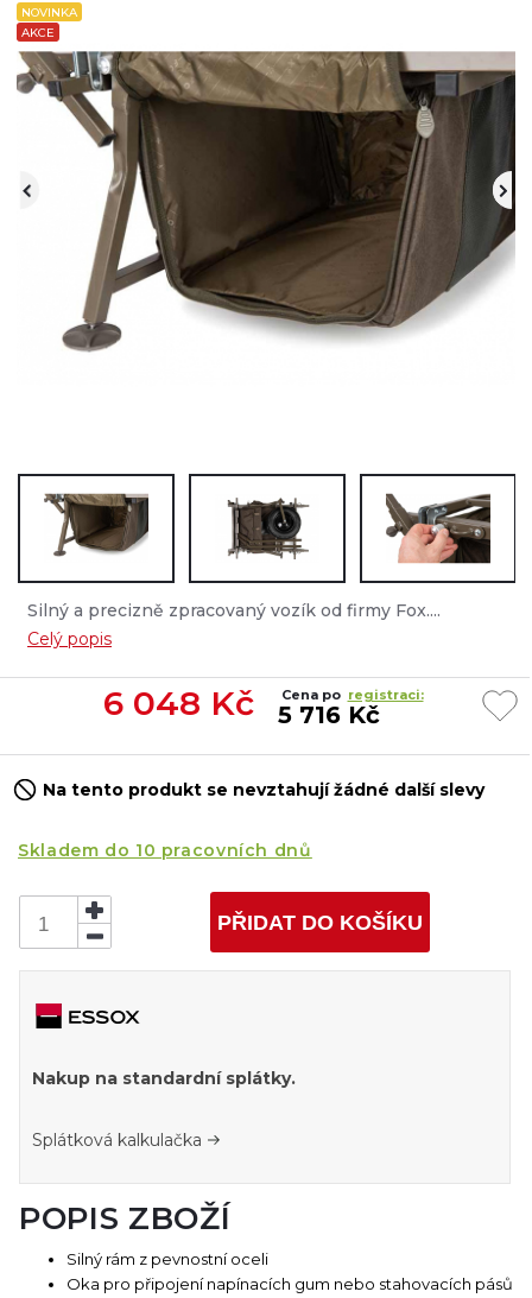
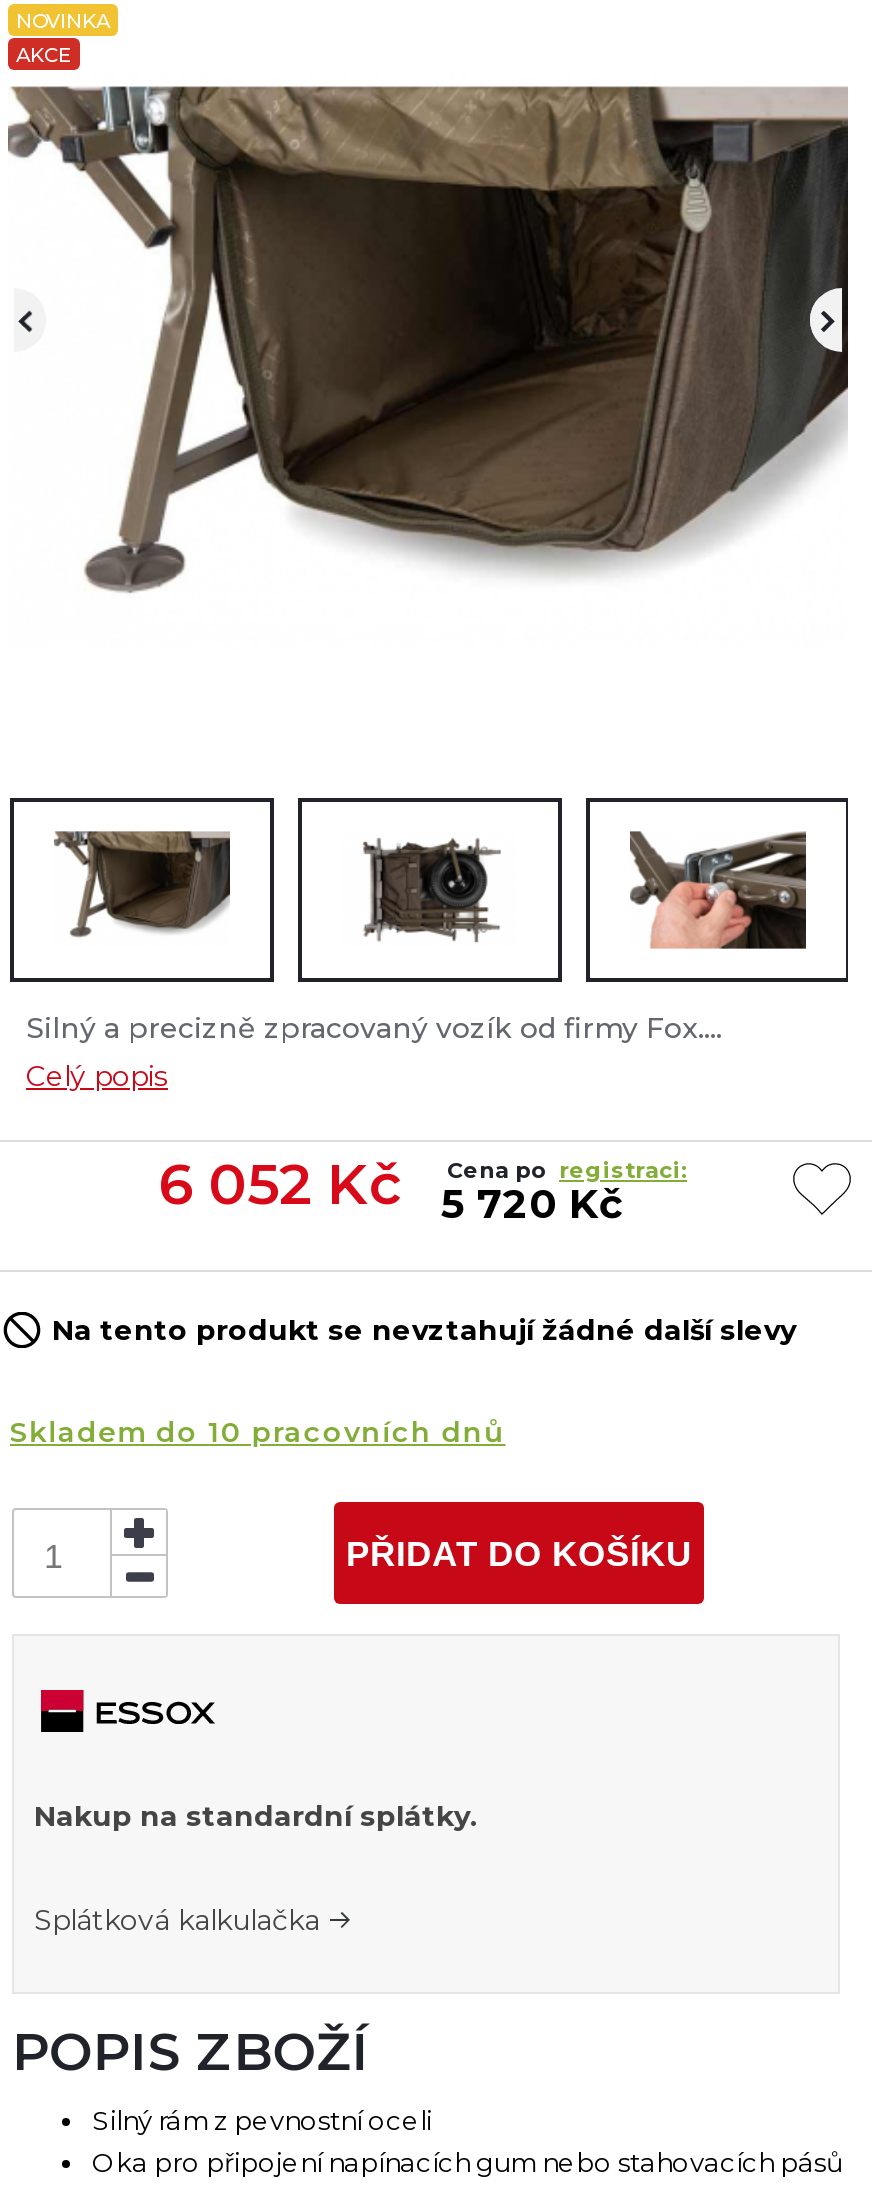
[103,683,254,723] 6 048 Kč -> [159,1150,401,1218] 6 052 Kč
[277,701,379,729] 5 716 Kč -> [441,1180,623,1228] 5 720 Kč

